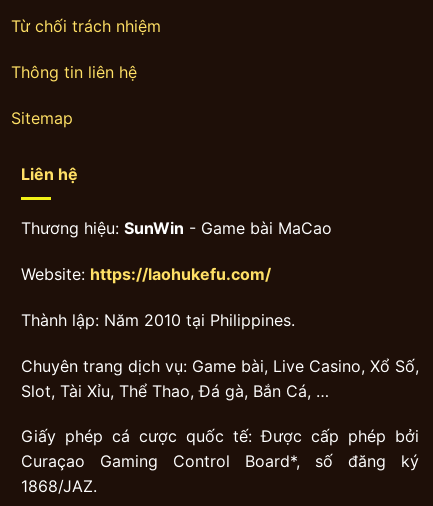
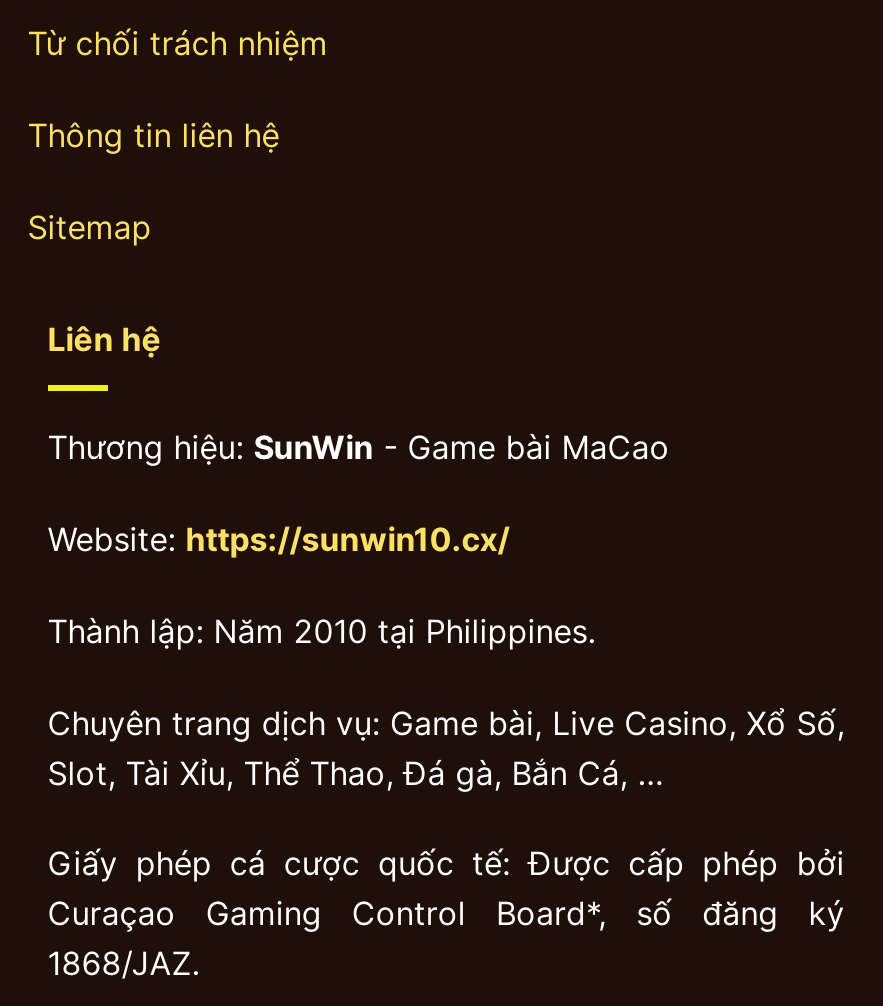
[21,264,271,284] Website: https://laohukefu.com/ -> [48,519,510,559] Website: https://sunwin10.cx/

